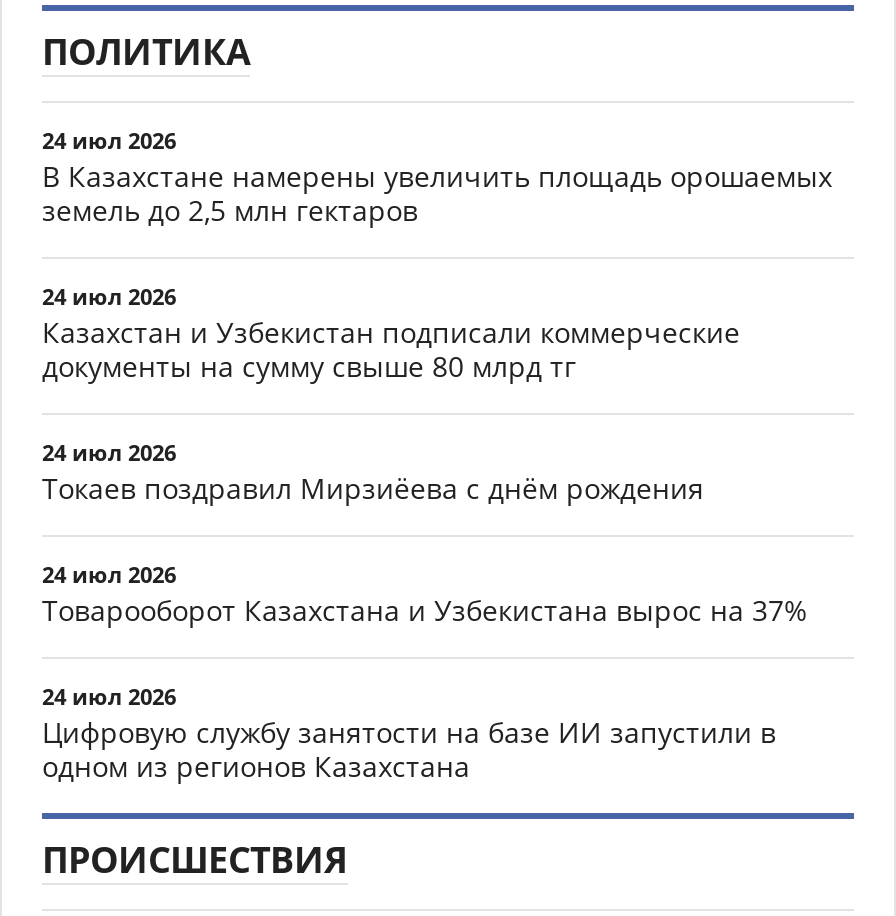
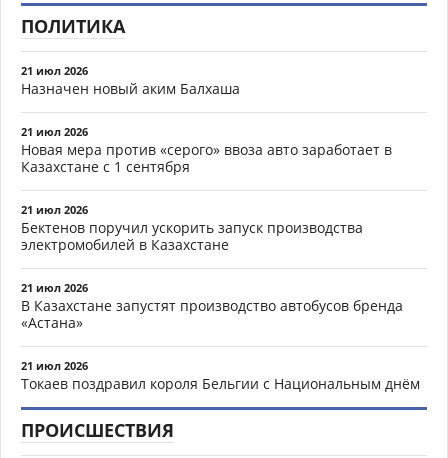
[42,125,832,229] 24 июл 2026 | В Казахстане намерены увеличить площадь орошаемых | земель до 2,5 млн гектаров -> [21,63,240,98] 21 июл 2026 | Назначен новый аким Балхаша
[42,281,740,385] 24 июл 2026 | Казахстан и Узбекистан подписали коммерческие | документы на сумму свыше 80 млрд тг -> [21,124,392,176] 21 июл 2026 | Новая мера против «серого» ввоза авто заработает в | Казахстане с 1 сентября
[42,437,704,507] 24 июл 2026 | Токаев поздравил Мирзиёева с днём рождения -> [21,202,363,254] 21 июл 2026 | Бектенов поручил ускорить запуск производства | электромобилей в Казахстане
[42,559,808,629] 24 июл 2026 | Товарооборот Казахстана и Узбекистана вырос на 37% -> [21,280,403,332] 21 июл 2026 | В Казахстане запустят производство автобусов бренда | «Астана»
[42,681,776,785] 24 июл 2026 | Цифровую службу занятости на базе ИИ запустили в | одном из регионов Казахстана -> [21,358,420,393] 21 июл 2026 | Токаев поздравил короля Бельгии с Национальным днём

